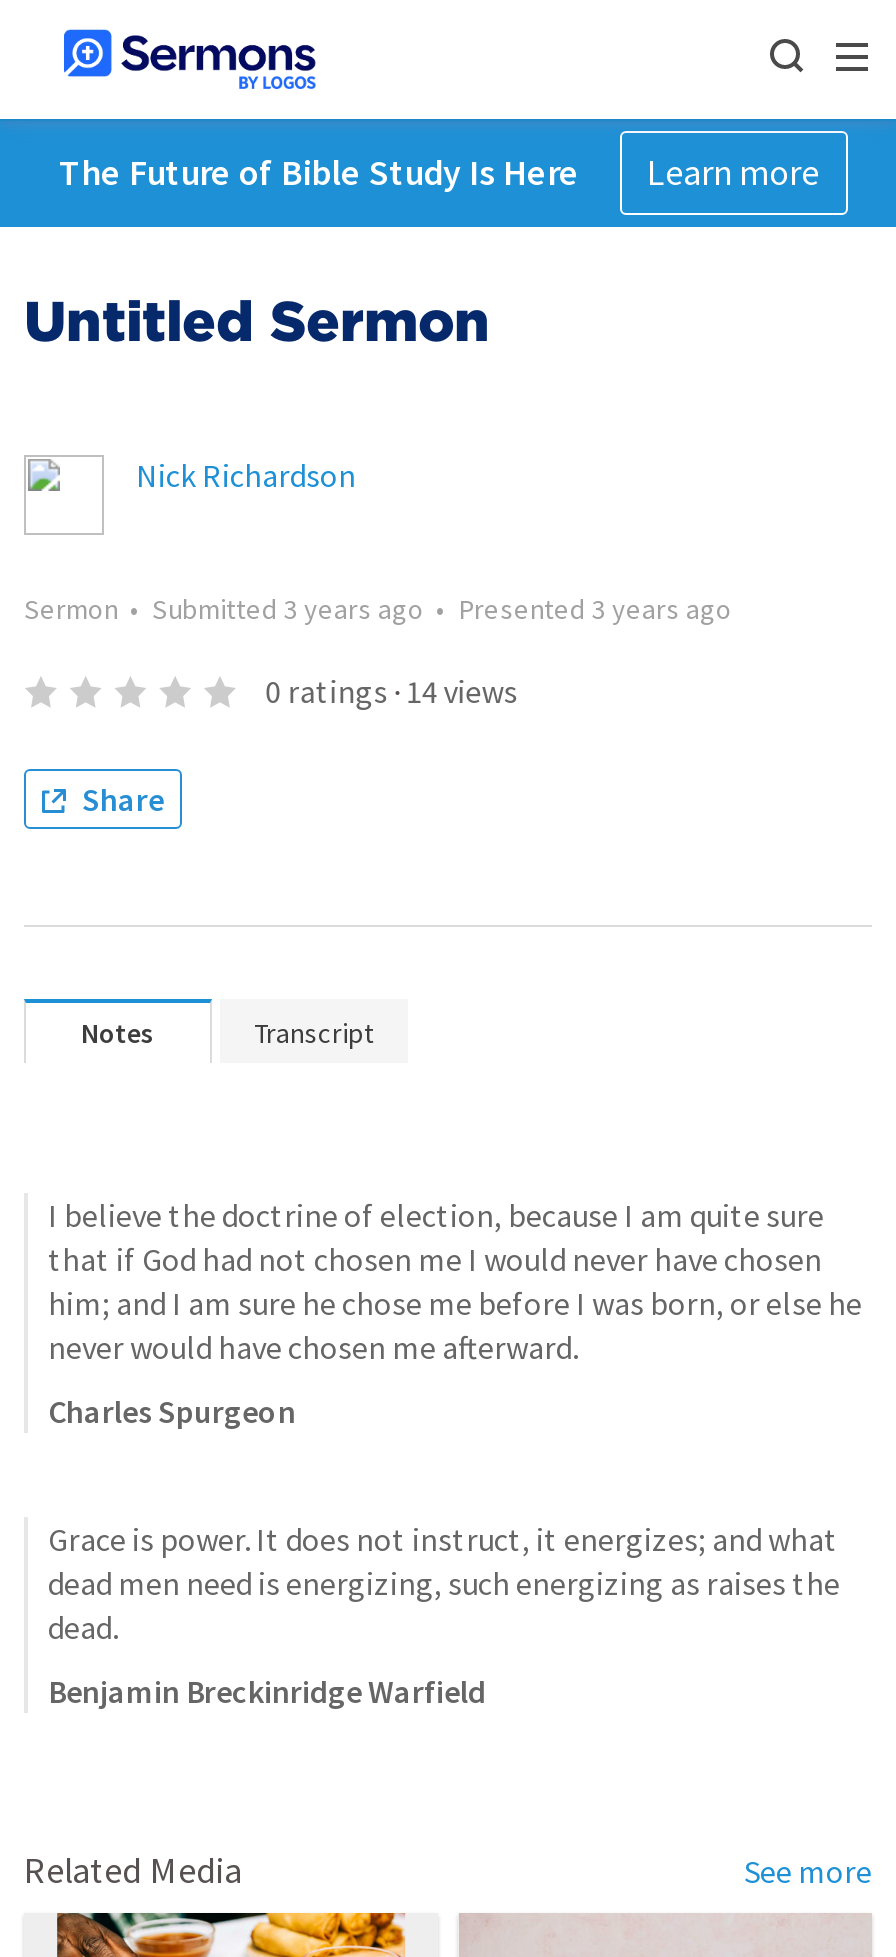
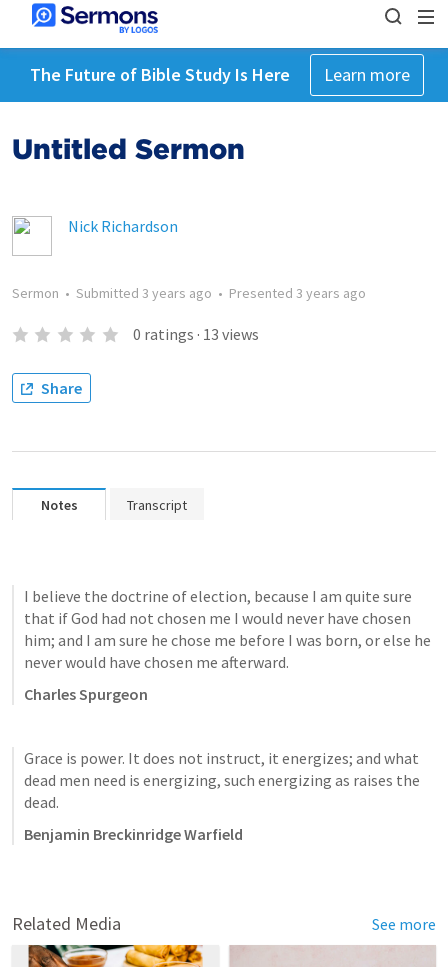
[265,671,517,711] 0 ratings · 14 views -> [133,324,259,344] 0 ratings · 13 views

